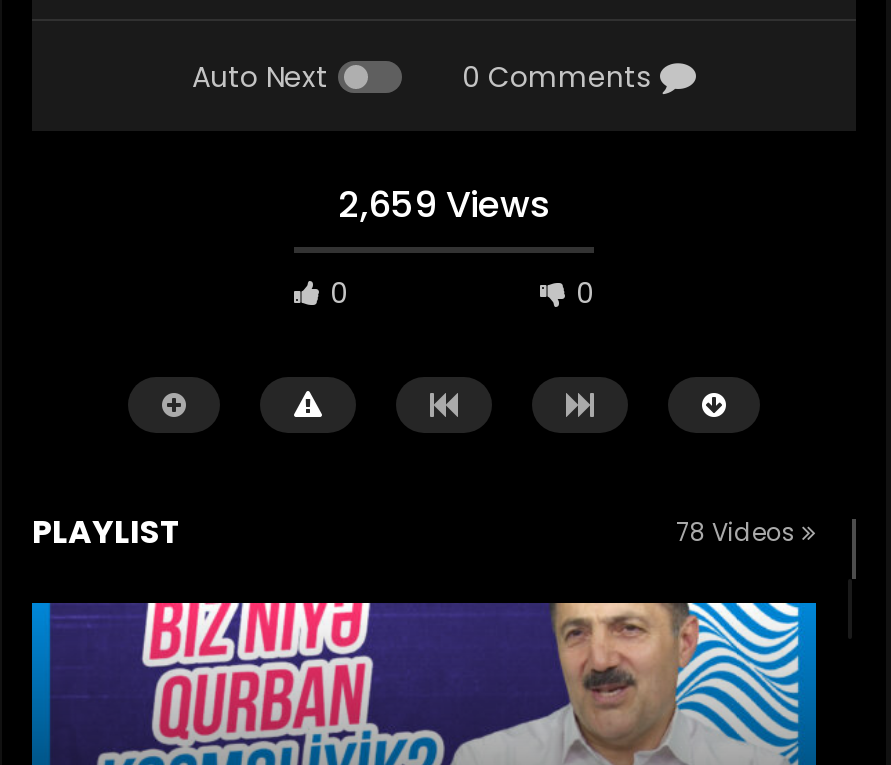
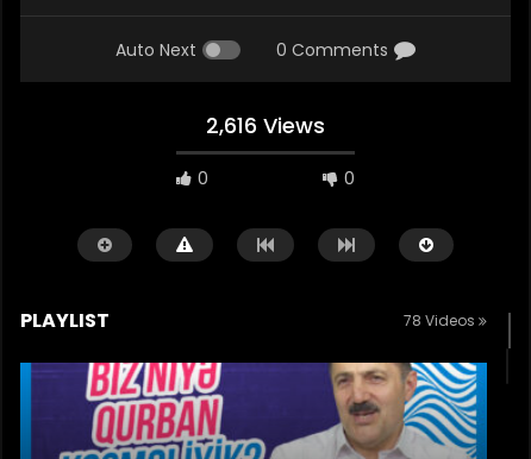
[338,179,550,229] 2,659 Views -> [206,110,325,140] 2,616 Views

